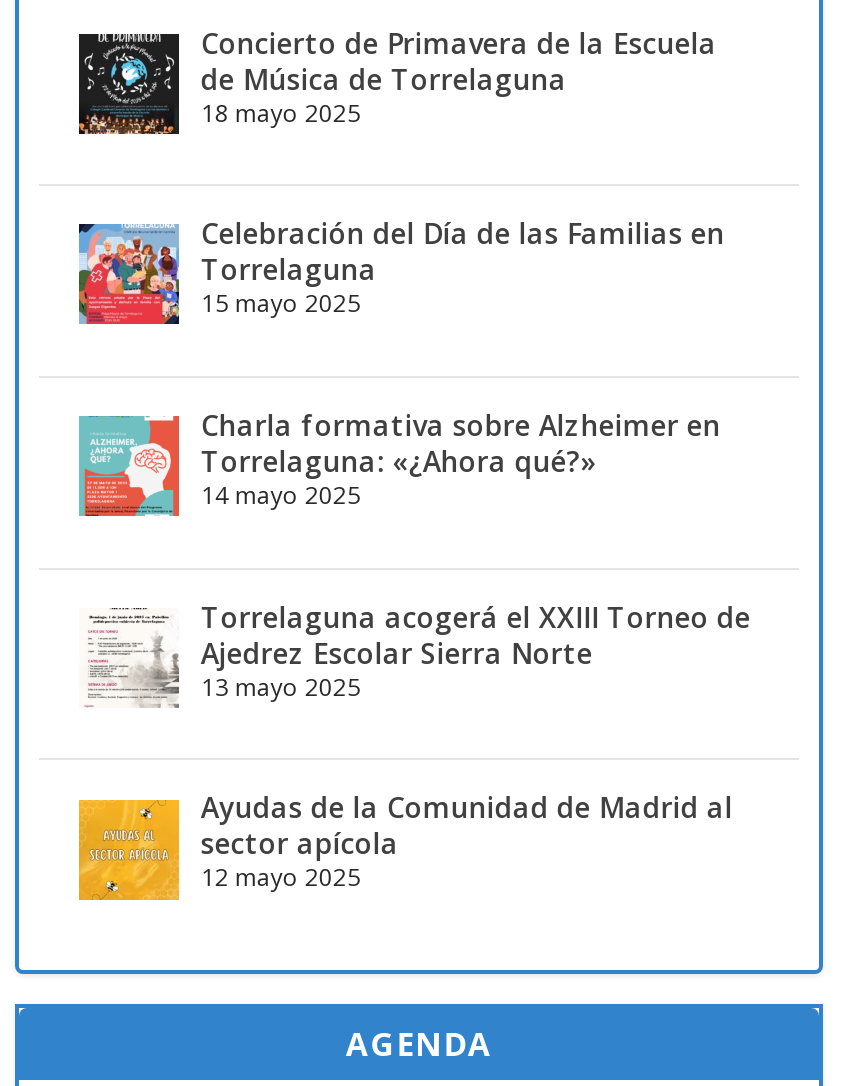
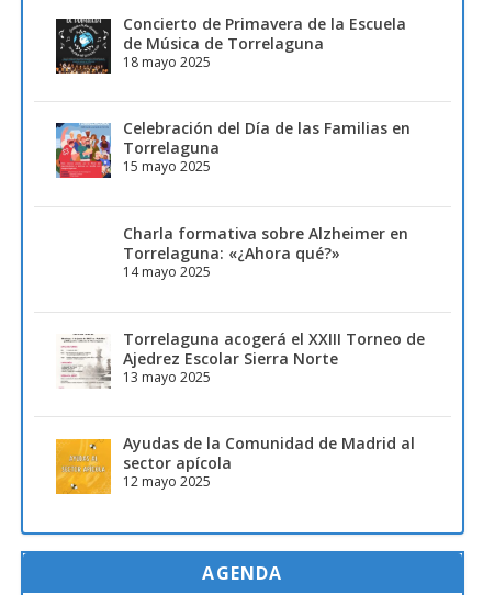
[77,414,181,518] [image] -> none

